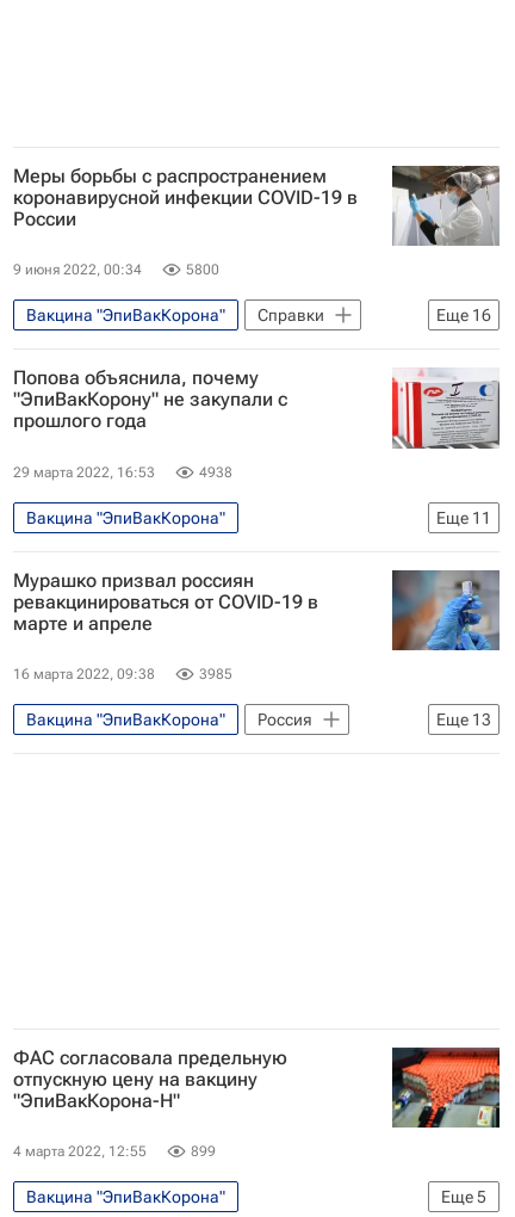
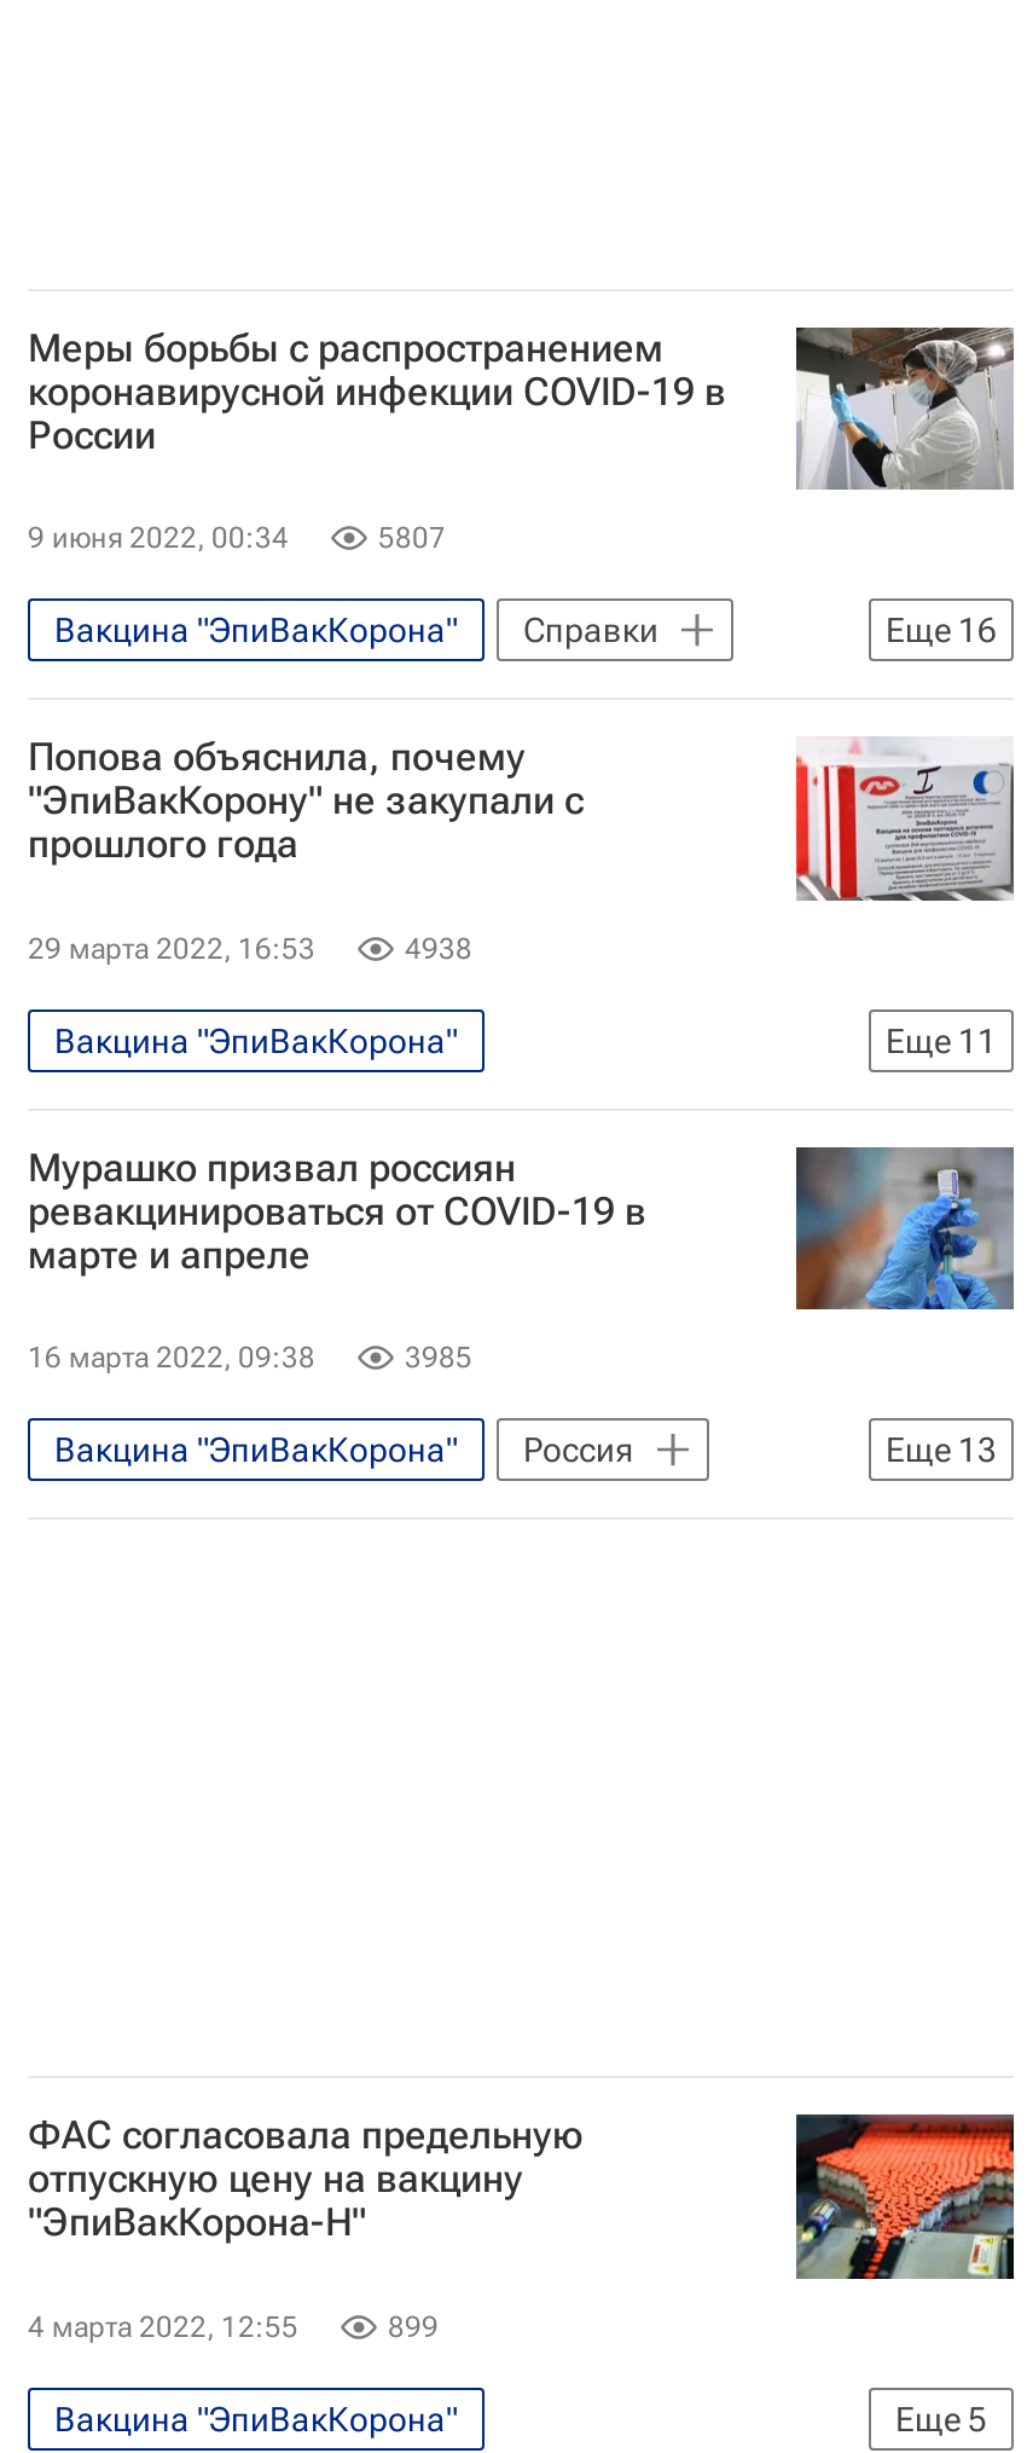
[186,261,219,278] 5800 -> [378,521,446,555] 5807

